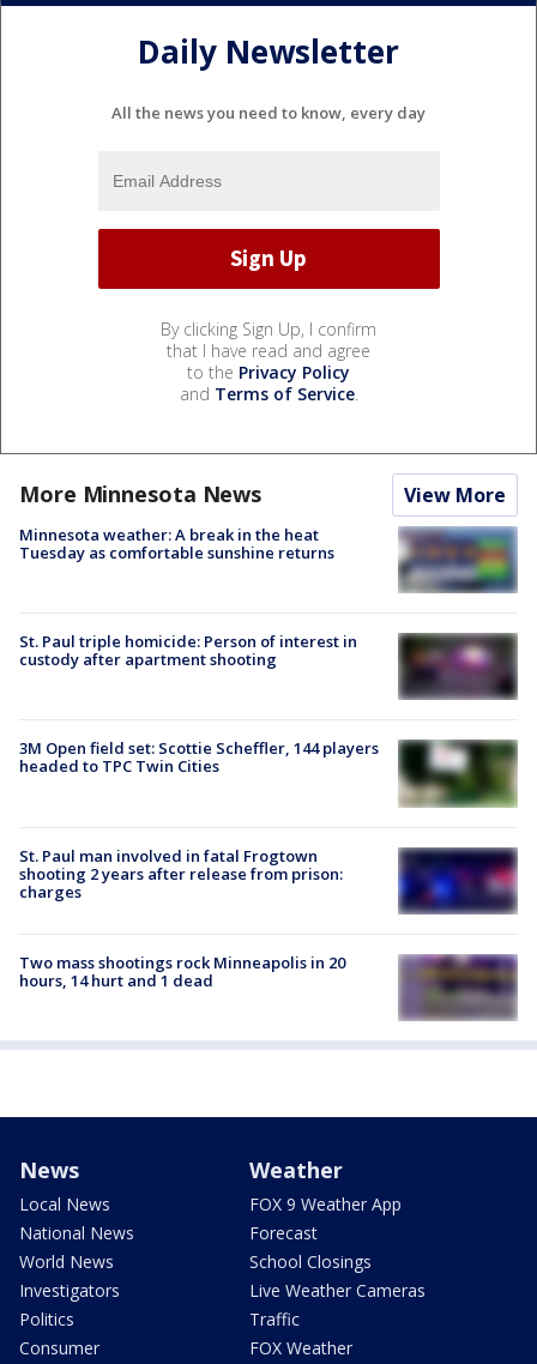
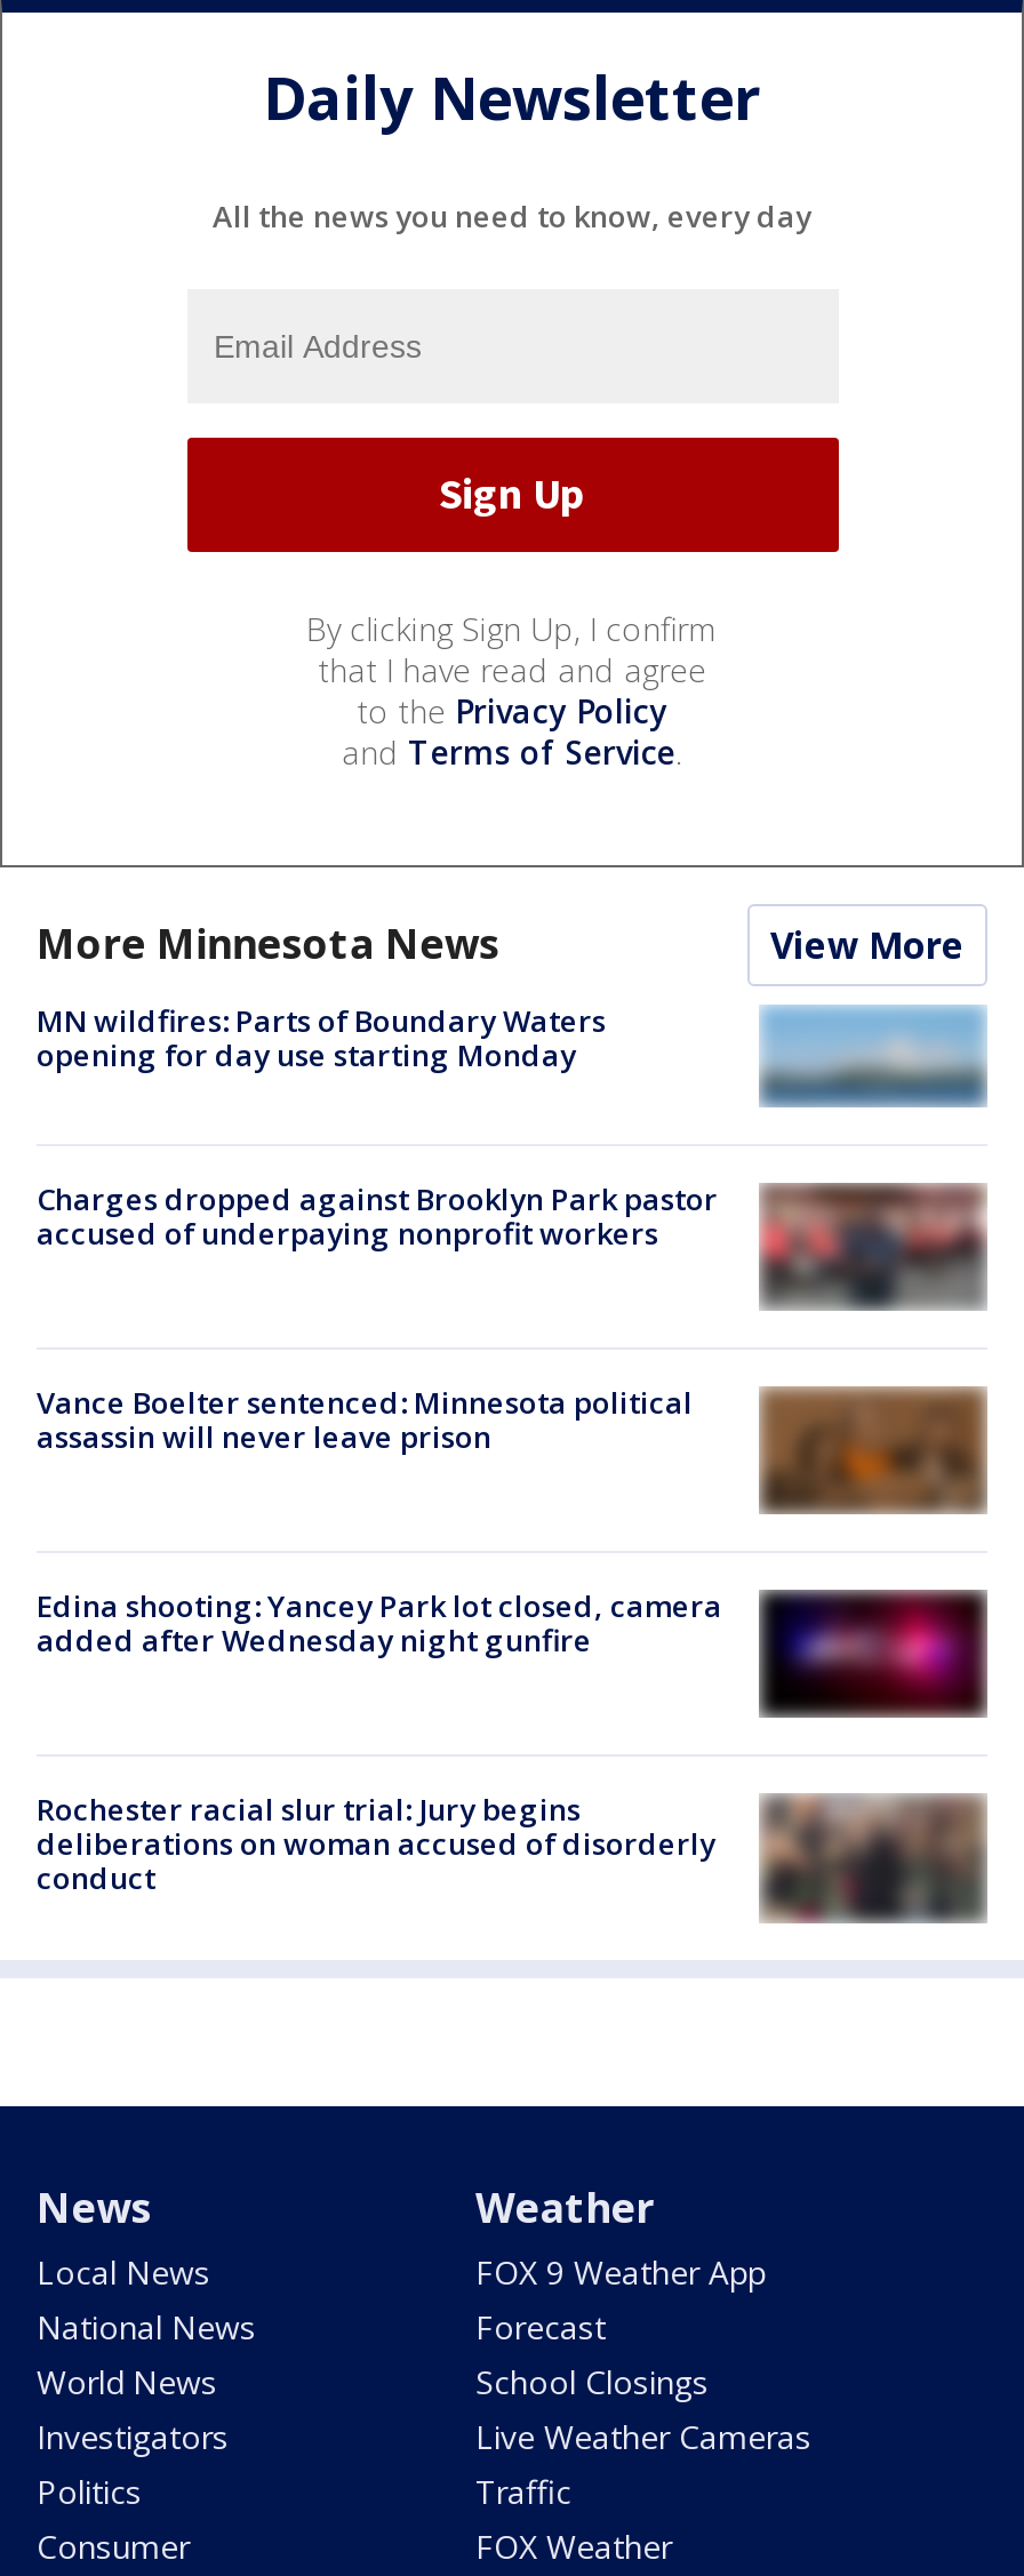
[19,524,334,563] Minnesota weather: A break in the heat | Tuesday as comfortable sunshine returns -> [37,999,606,1074] MN wildfires: Parts of Boundary Waters | opening for day use starting Monday
[399,527,517,593] [image] -> [763,1008,983,1106] [image]
[19,631,517,699] [image] | St. Paul triple homicide: Person of interest in | custody after apartment shooting -> [37,1177,987,1305] [image] | Charges dropped against Brooklyn Park pastor | accused of underpaying nonprofit workers
[19,738,518,808] [image] | 3M Open field set: Scottie Scheffler, 144 players | headed to TPC Twin Cities -> [37,1381,987,1515] [image] | Vance Boelter sentenced: Minnesota political | assassin will never leave prison
[19,845,343,902] St. Paul man involved in fatal Frogtown | shooting 2 years after release from prison: | charges -> [37,1585,722,1661] Edina shooting: Yancey Park lot closed, camera | added after Wednesday night gunfire
[397,847,518,915] [image] -> [759,1589,985,1719] [image]
[19,952,345,991] Two mass shootings rock Minneapolis in 20 | hours, 14 hurt and 1 dead -> [37,1789,715,1899] Rochester racial slur trial: Jury begins | deliberations on woman accused of disorderly | conduct
[403,954,515,1019] [image] -> [766,1794,985,1918] [image]

